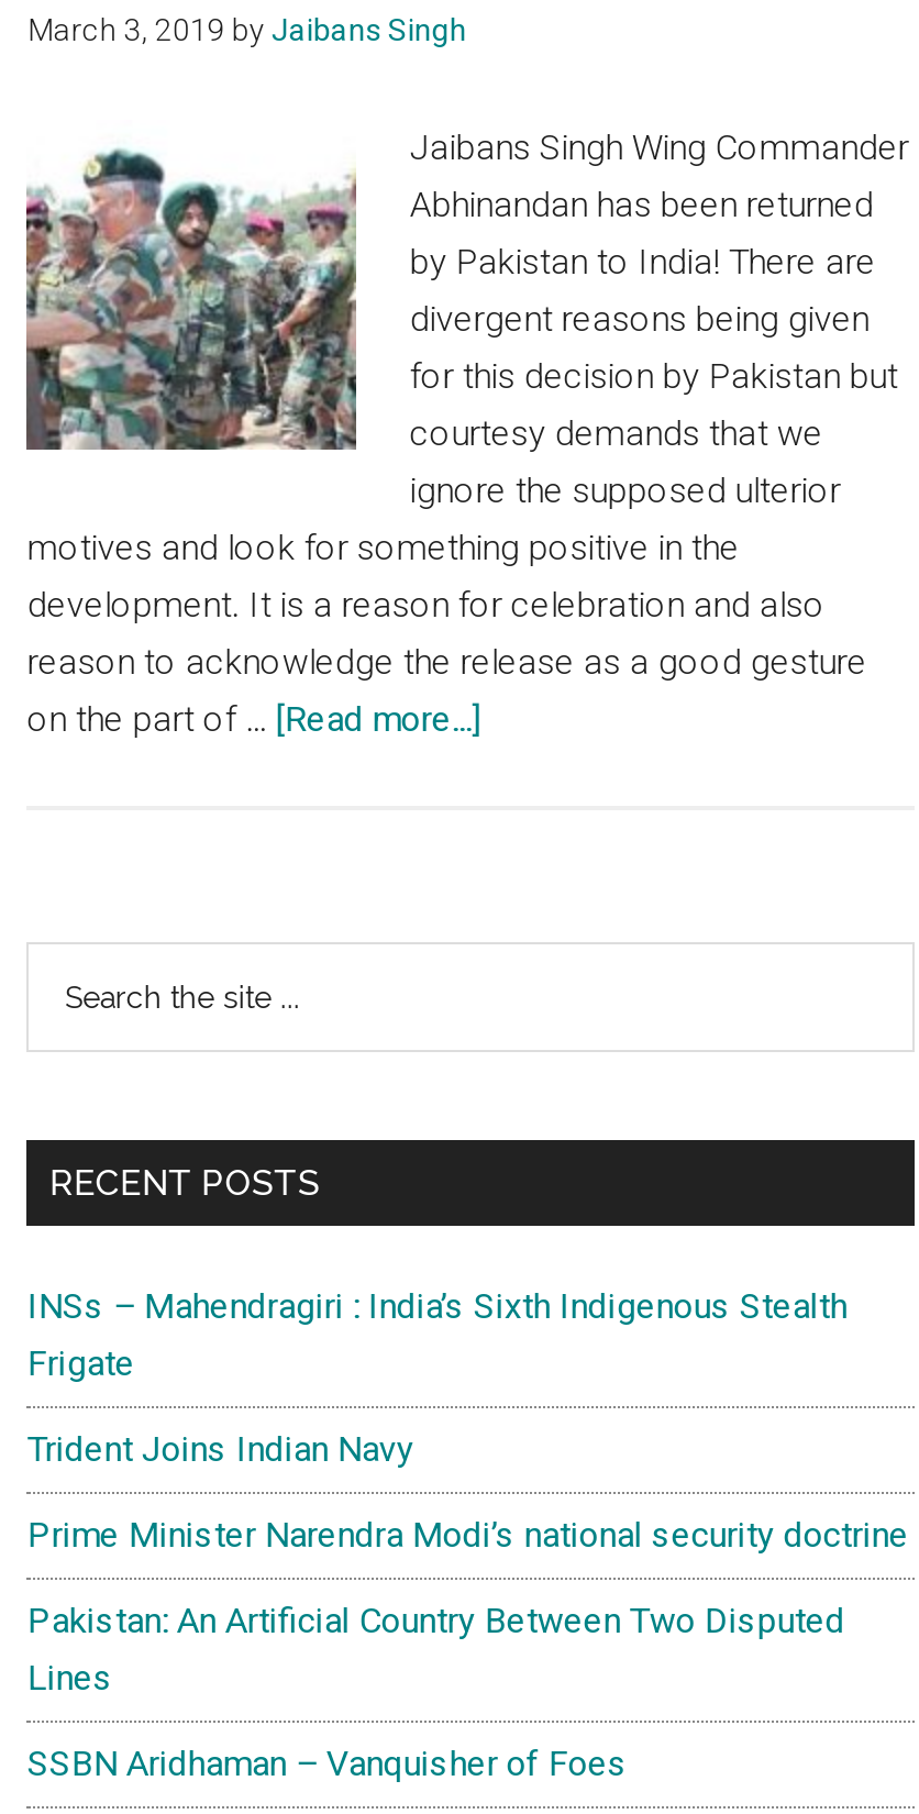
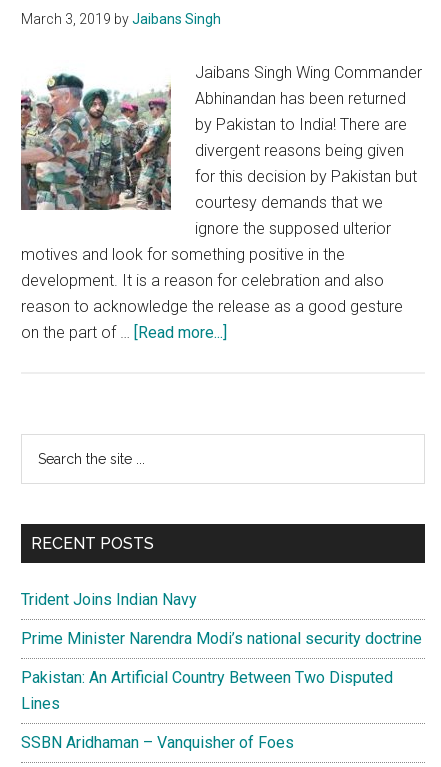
[27,1285,847,1384] INSs – Mahendragiri : India’s Sixth Indigenous Stealth | Frigate -> none

